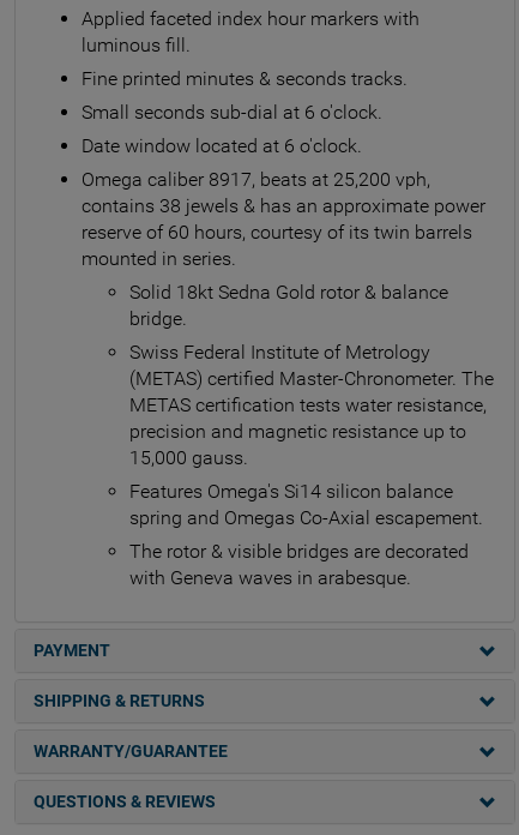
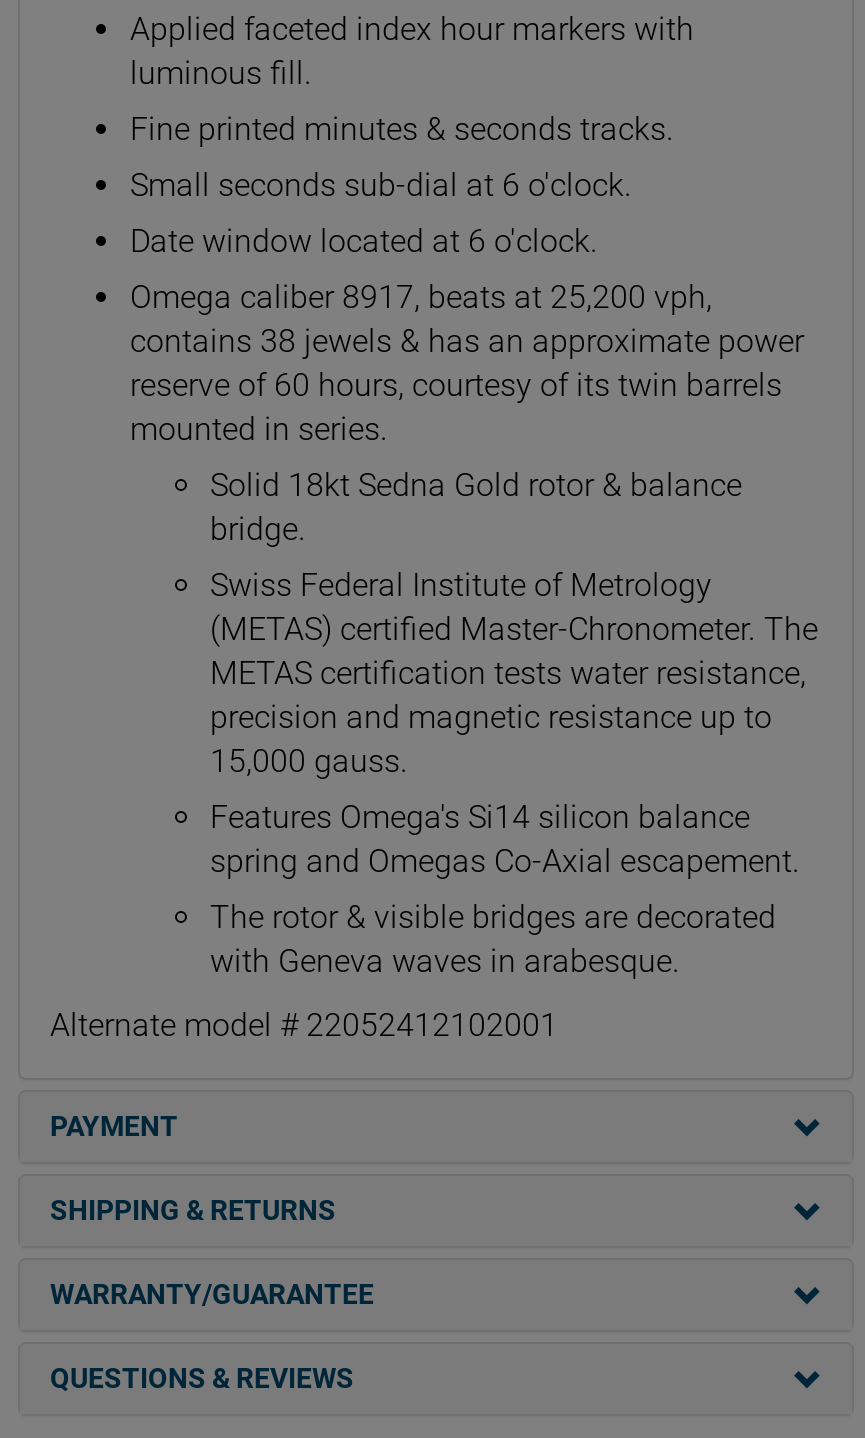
none -> [50,1006,558,1044] Alternate model # 22052412102001

